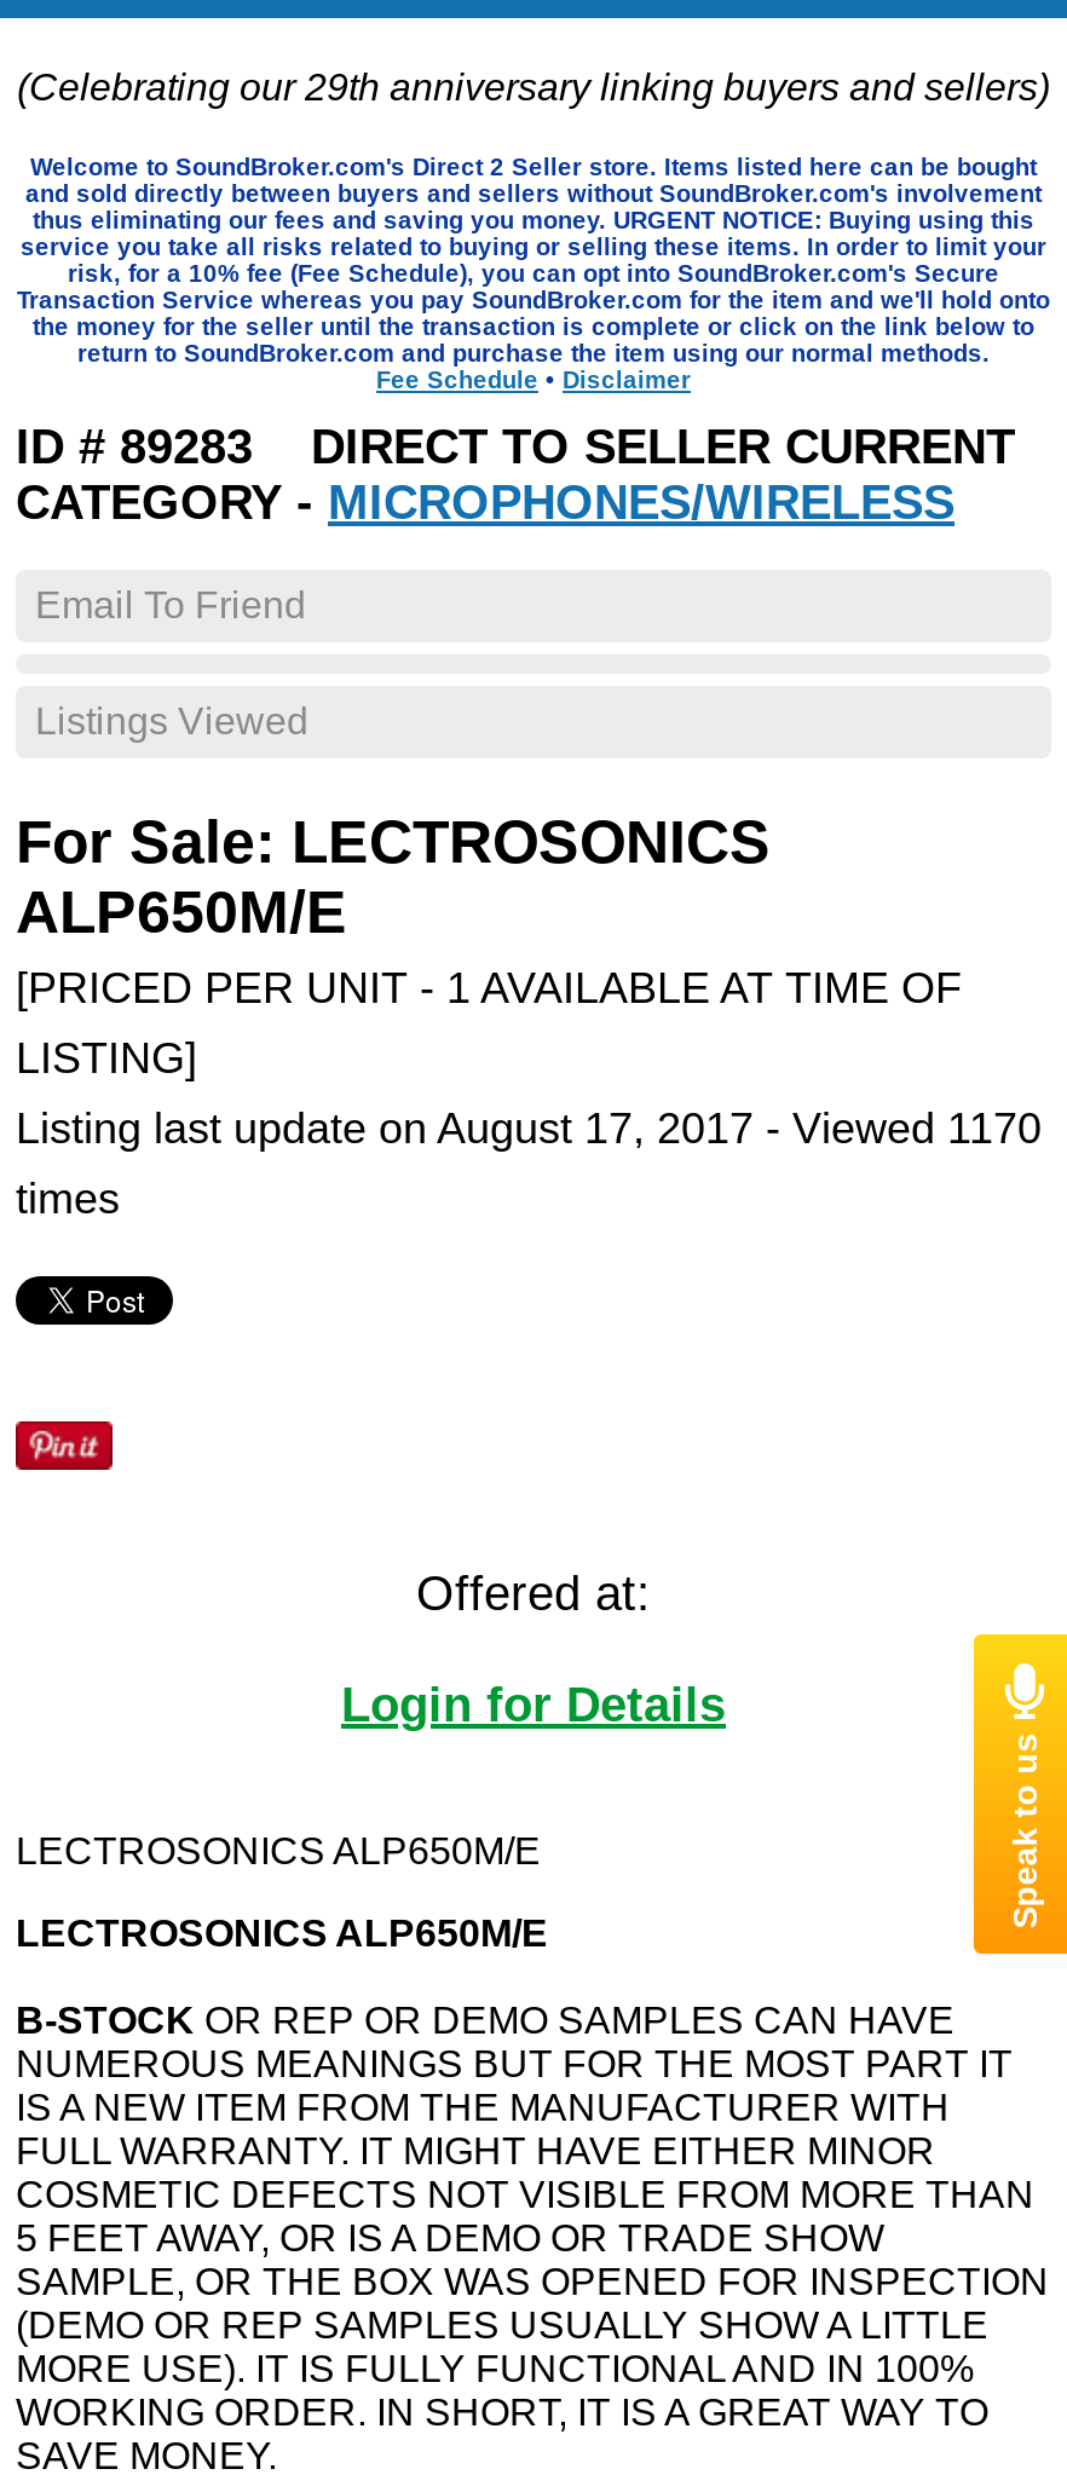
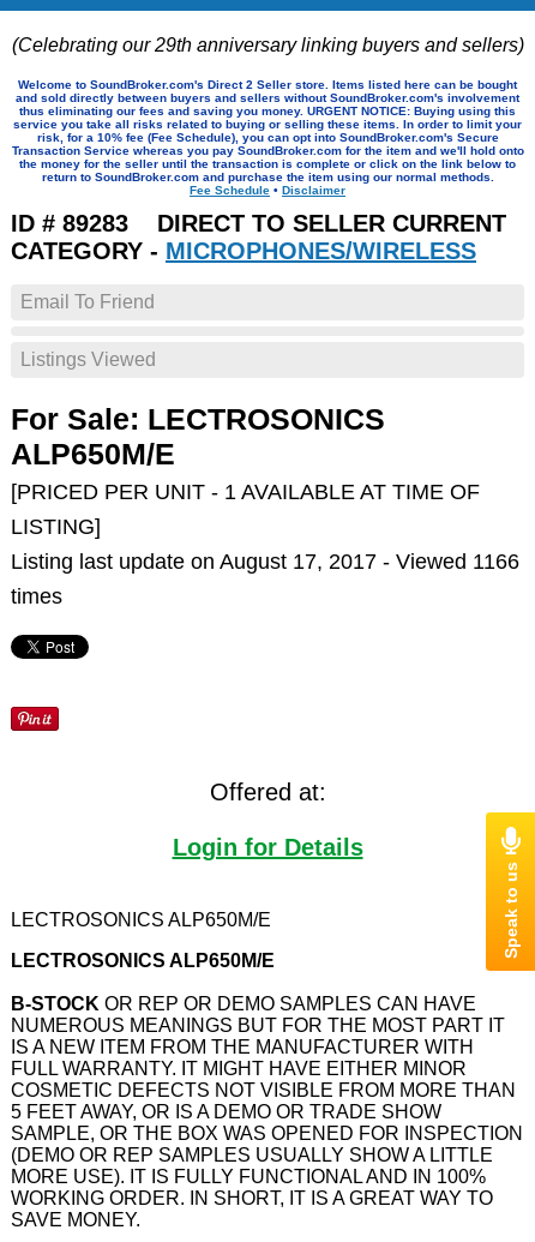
[16,1104,1042,1153] Listing last update on August 17, 2017 - Viewed 1170 -> [11,550,519,574] Listing last update on August 17, 2017 - Viewed 1166

